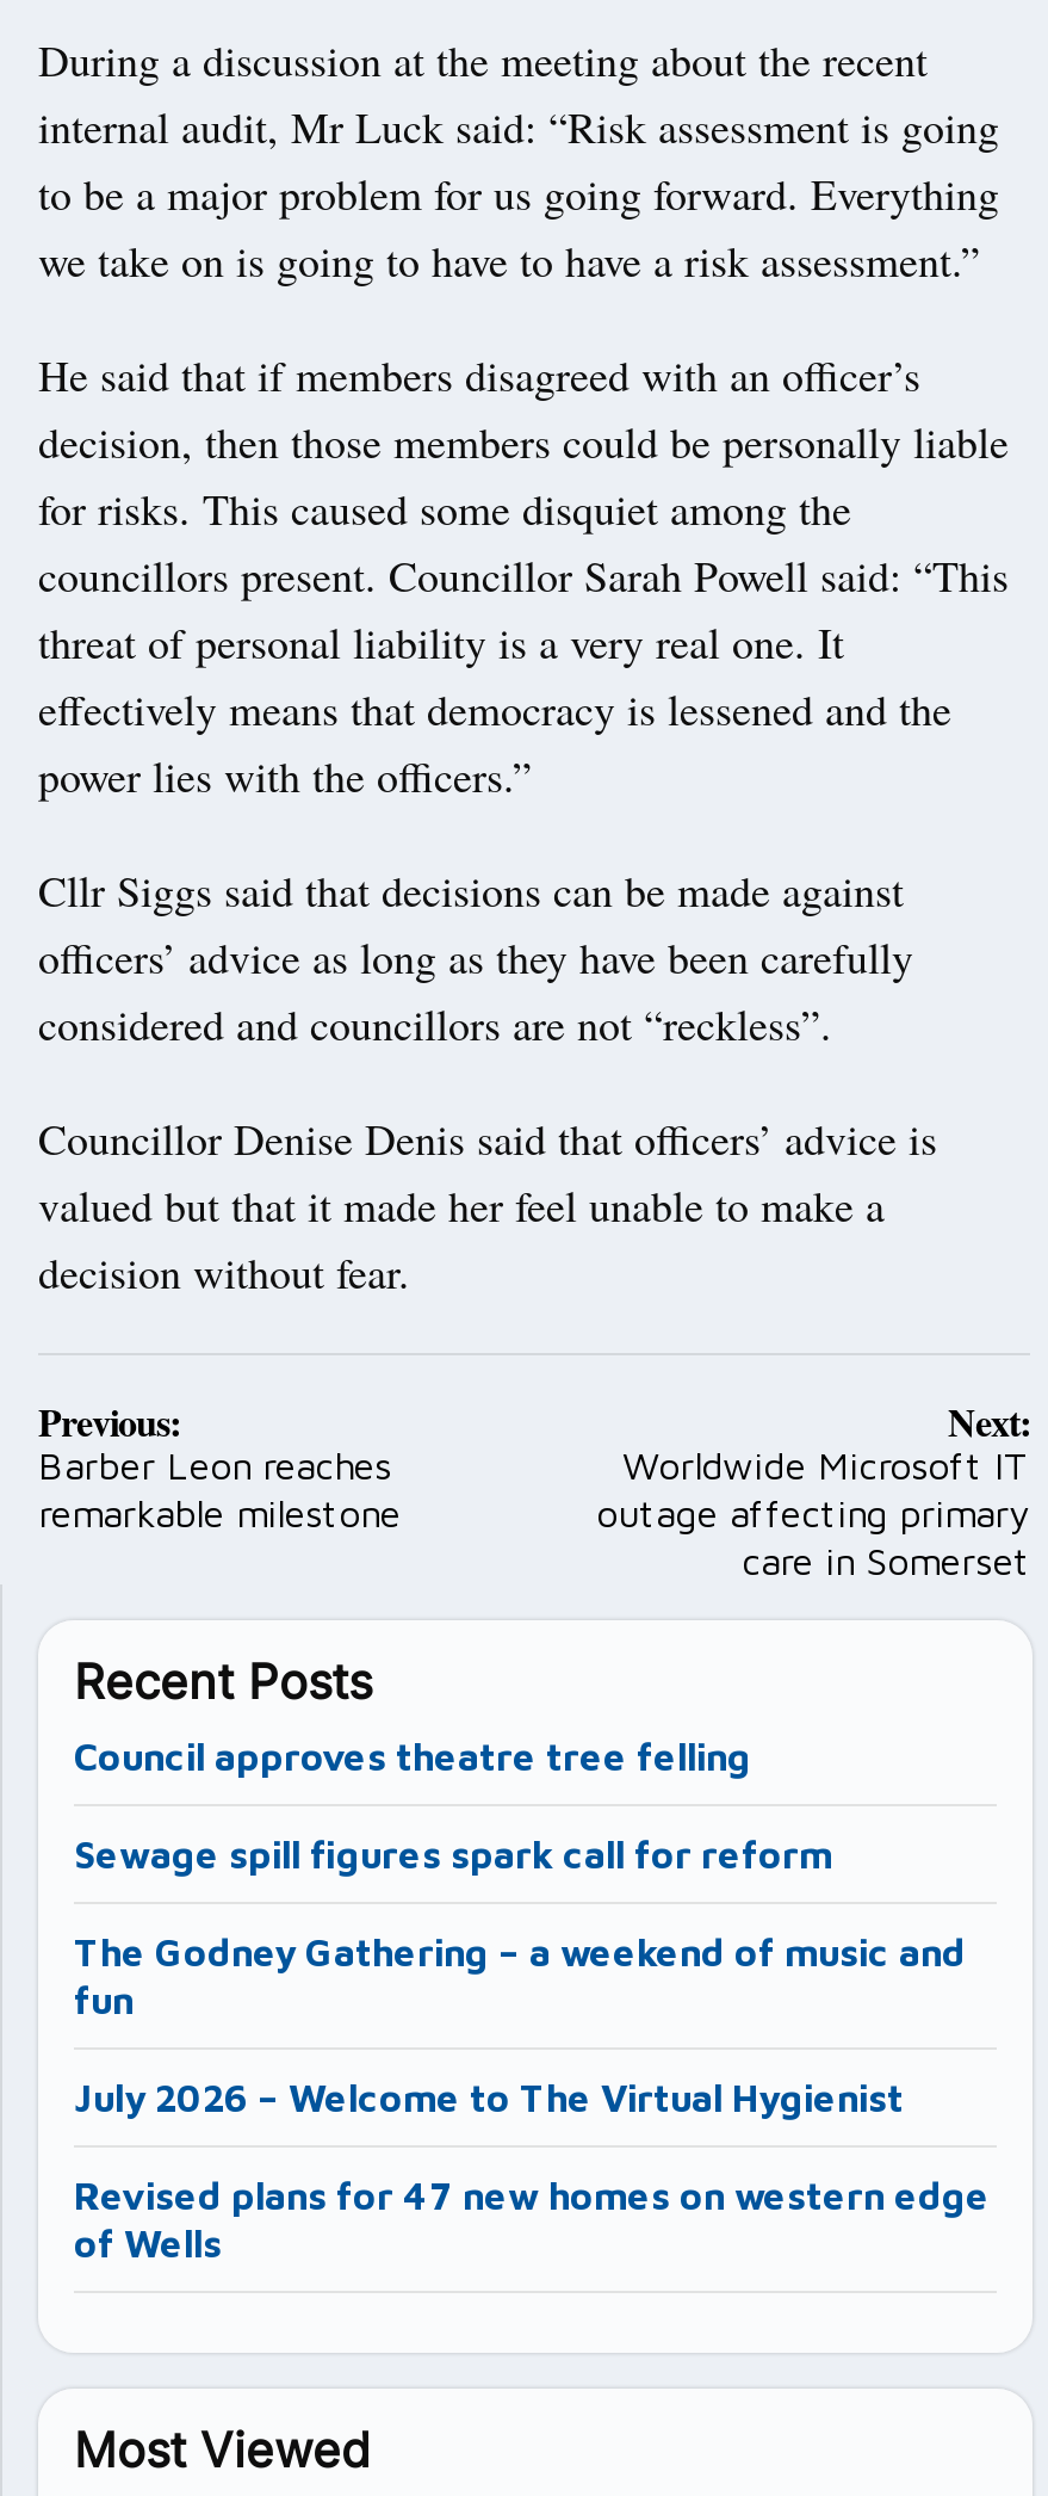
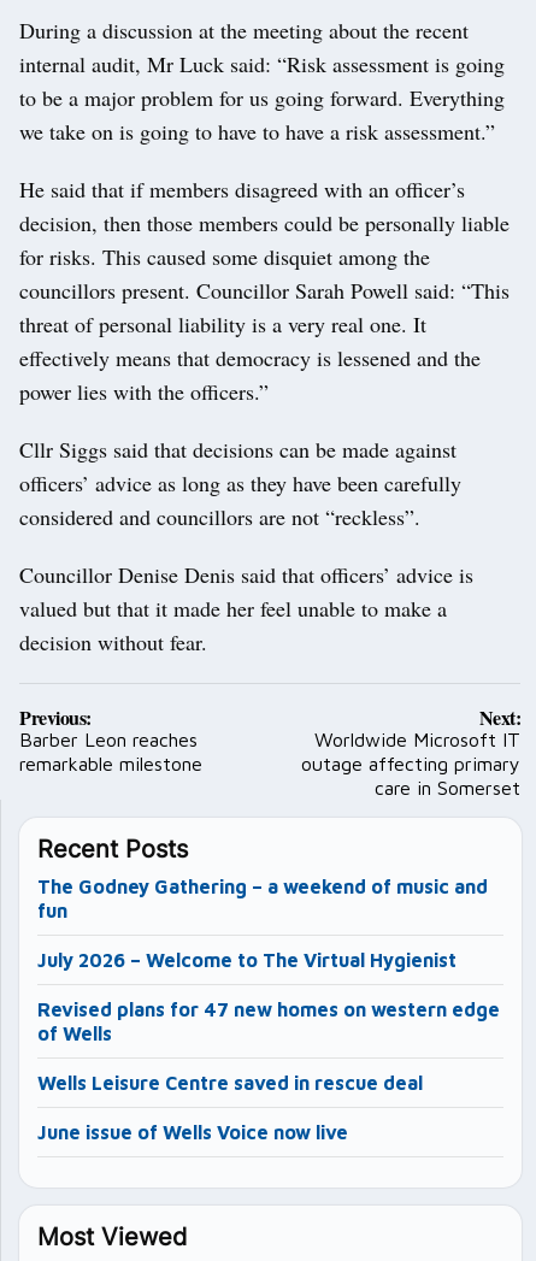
[74,1736,832,1876] Council approves theatre tree felling | Sewage spill figures spark call for reform -> none
moved [74,1931,990,2265] -> [37,876,500,1045]: The Godney Gathering – a weekend of music and | fun | July 2026 – Welcome to The Virtual Hygienist | Revised plans for 47 new homes on western edge | of Wells
none -> [37,1072,423,1143] Wells Leisure Centre saved in rescue deal | June issue of Wells Voice now live

